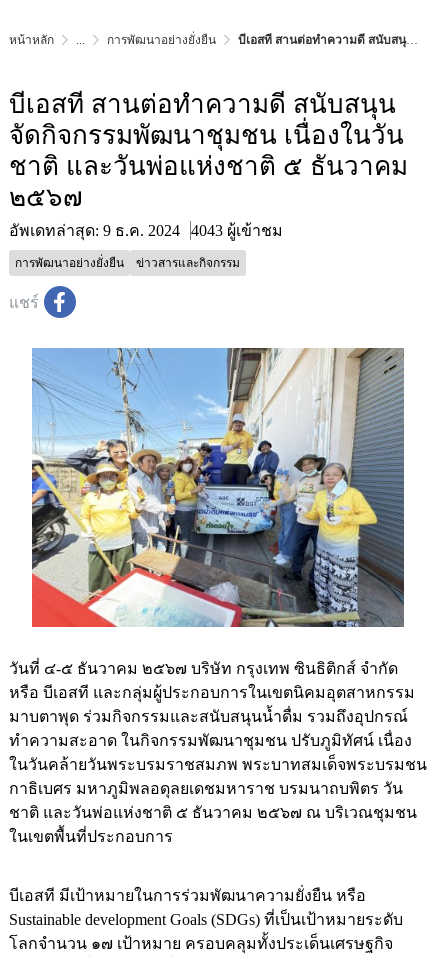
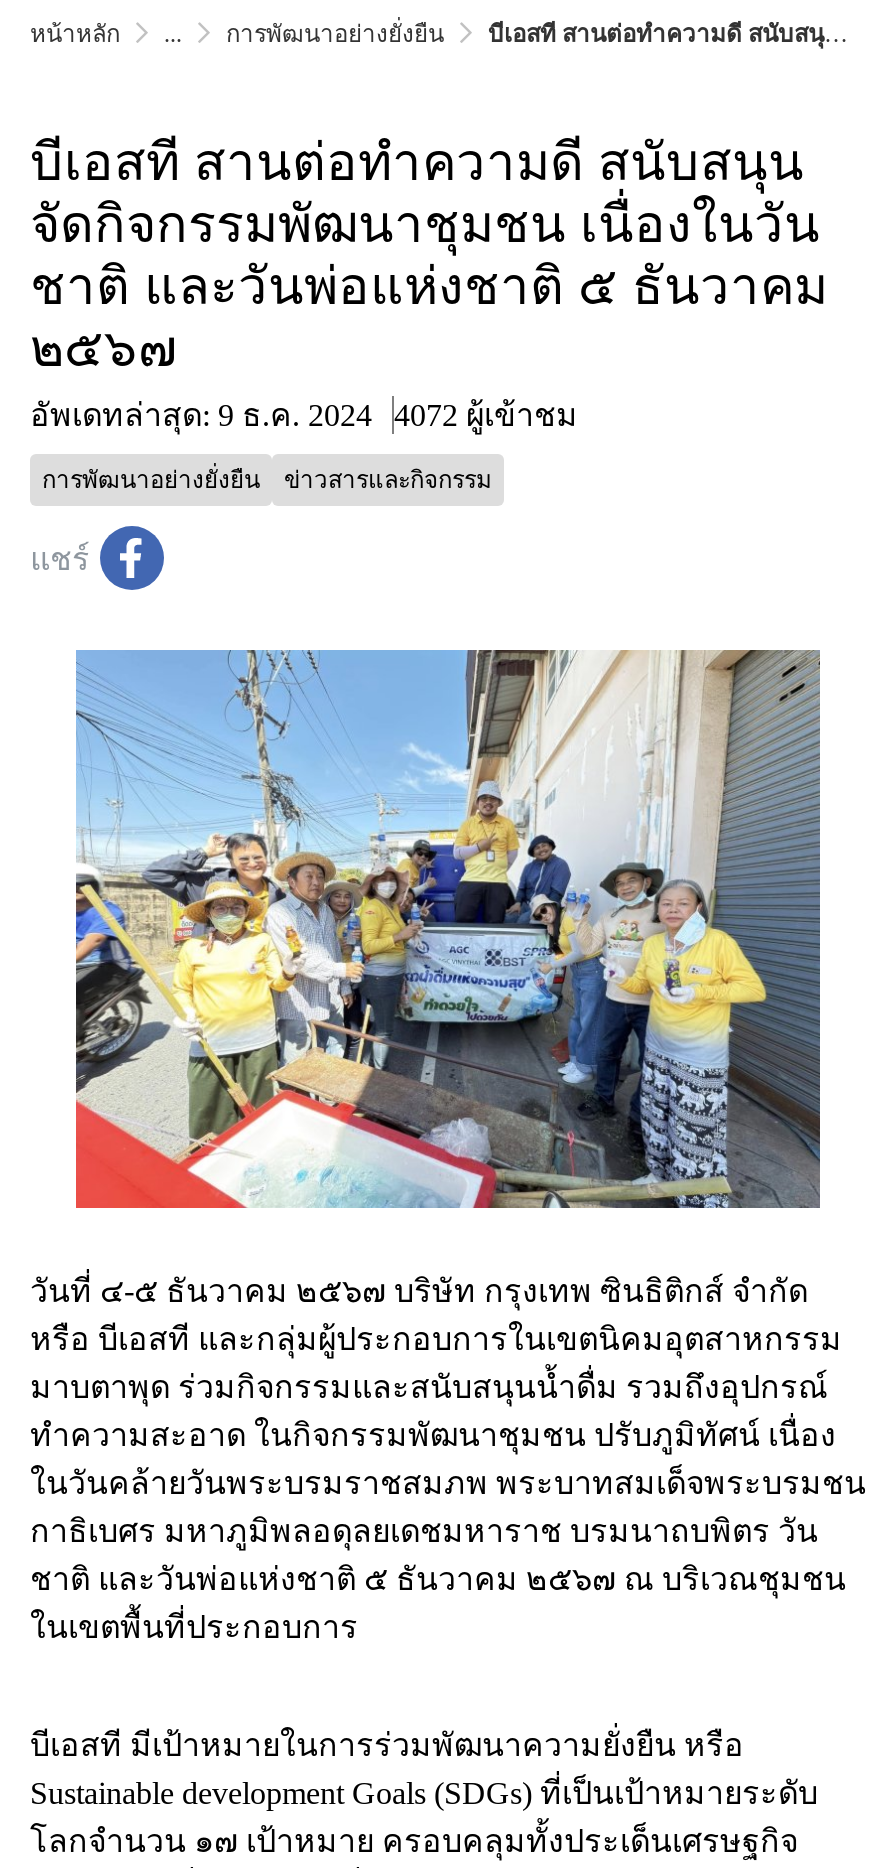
[191,222,283,239] 4043 ผู้เข้าชม -> [394,398,578,432] 4072 ผู้เข้าชม

